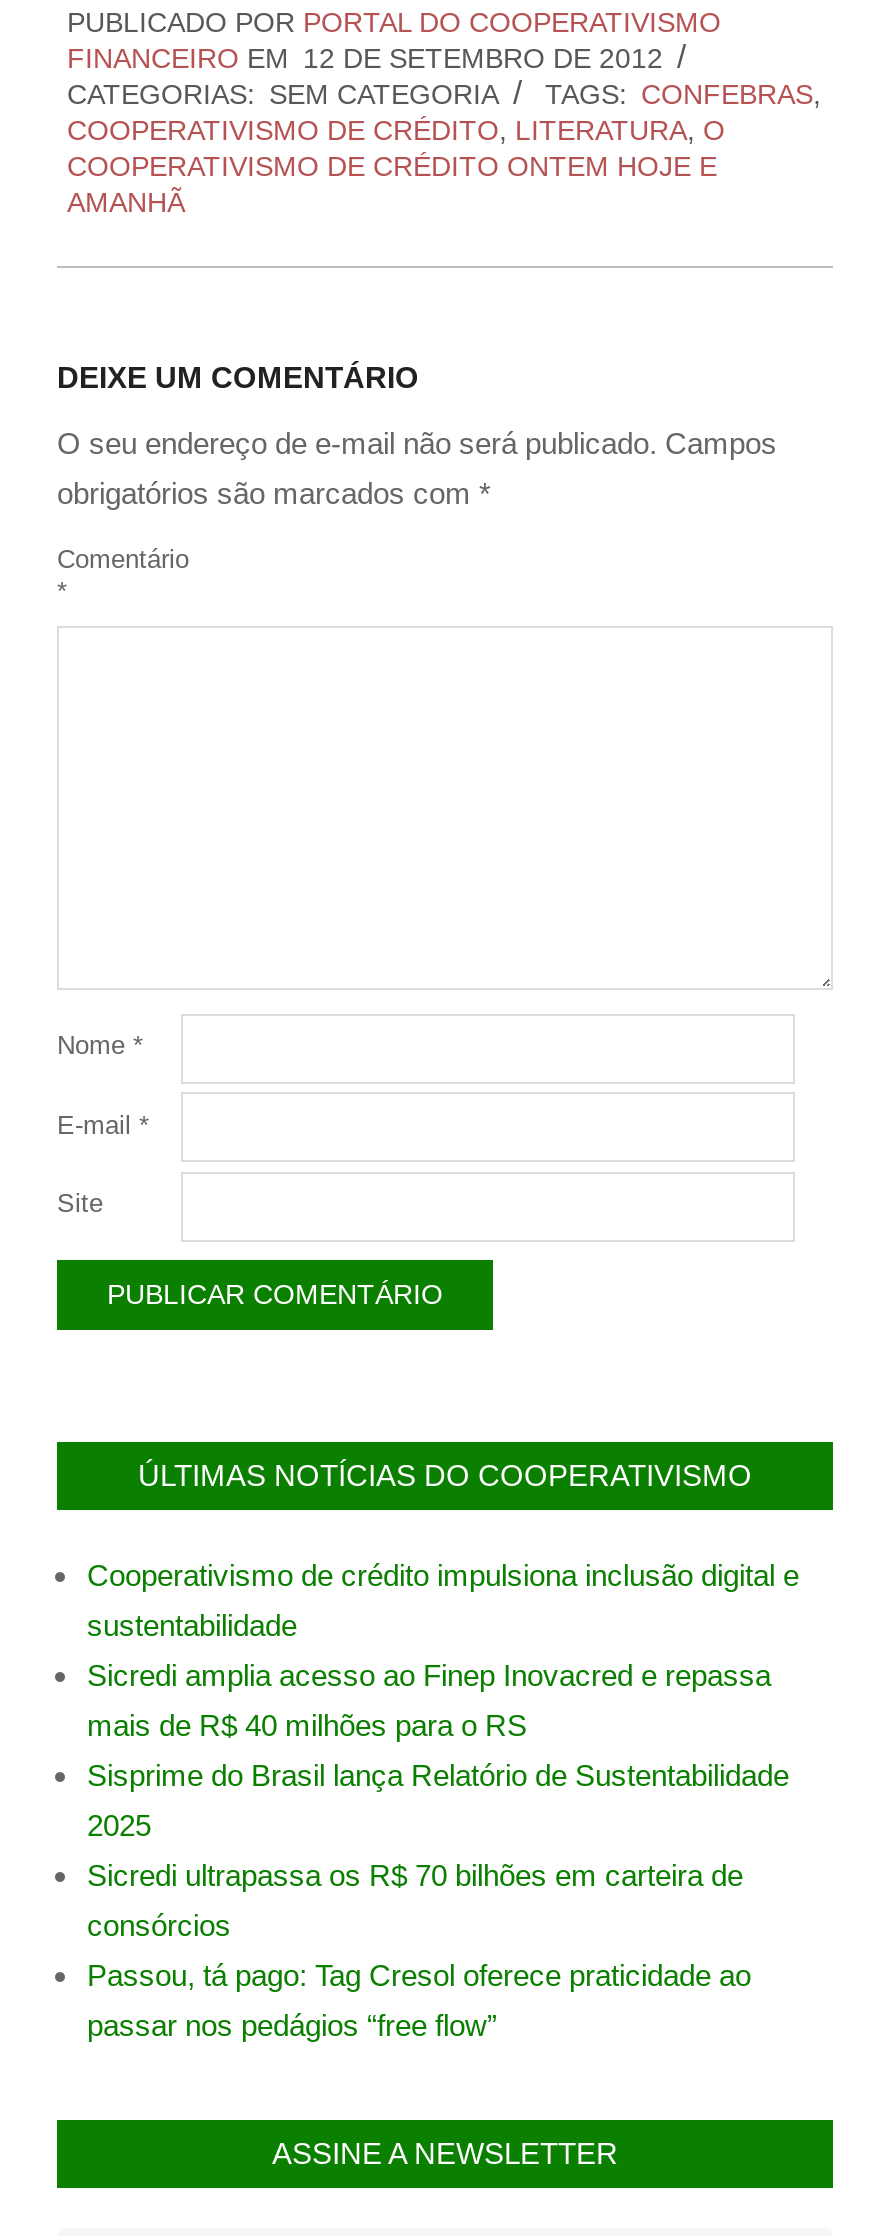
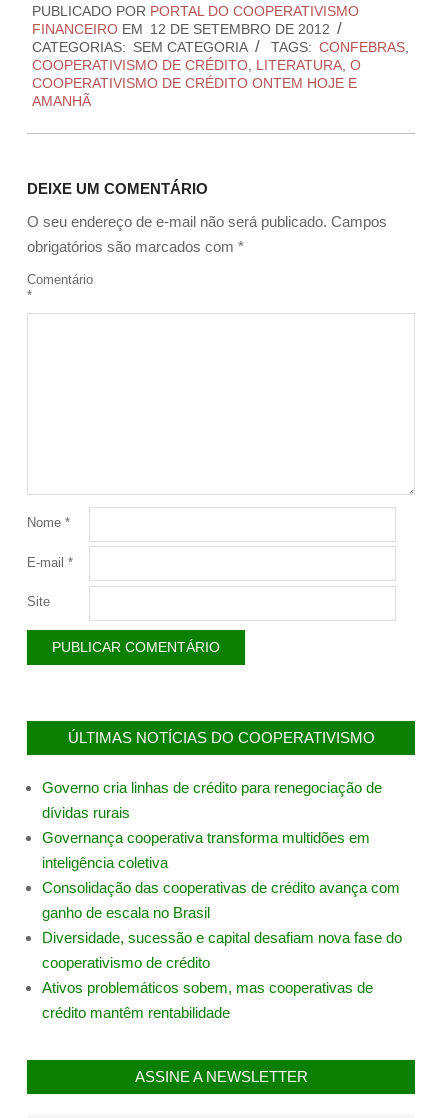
[87,1558,799,1592] Cooperativismo de crédito impulsiona inclusão digital e -> [42,779,382,796] Governo cria linhas de crédito para renegociação de
[87,1608,297,1642] sustentabilidade -> [42,804,130,821] dívidas rurais
[87,1658,771,1692] Sicredi amplia acesso ao Finep Inovacred e repassa -> [42,829,370,846] Governança cooperativa transforma multidões em
[87,1708,527,1742] mais de R$ 40 milhões para o RS -> [42,854,168,871] inteligência coletiva
[87,1758,789,1792] Sisprime do Brasil lança Relatório de Sustentabilidade -> [42,879,400,896] Consolidação das cooperativas de crédito avança com
[87,1808,151,1842] 2025 -> [42,904,210,921] ganho de escala no Brasil
[87,1858,743,1892] Sicredi ultrapassa os R$ 70 bilhões em carteira de -> [42,929,402,946] Diversidade, sucessão e capital desafiam nova fase do
[87,1908,231,1942] consórcios -> [42,954,210,971] cooperativismo de crédito
[87,1958,751,1992] Passou, tá pago: Tag Cresol oferece praticidade ao -> [42,979,373,996] Ativos problemáticos sobem, mas cooperativas de
[87,2008,497,2042] passar nos pedágios “free flow” -> [42,1004,230,1021] crédito mantêm rentabilidade

